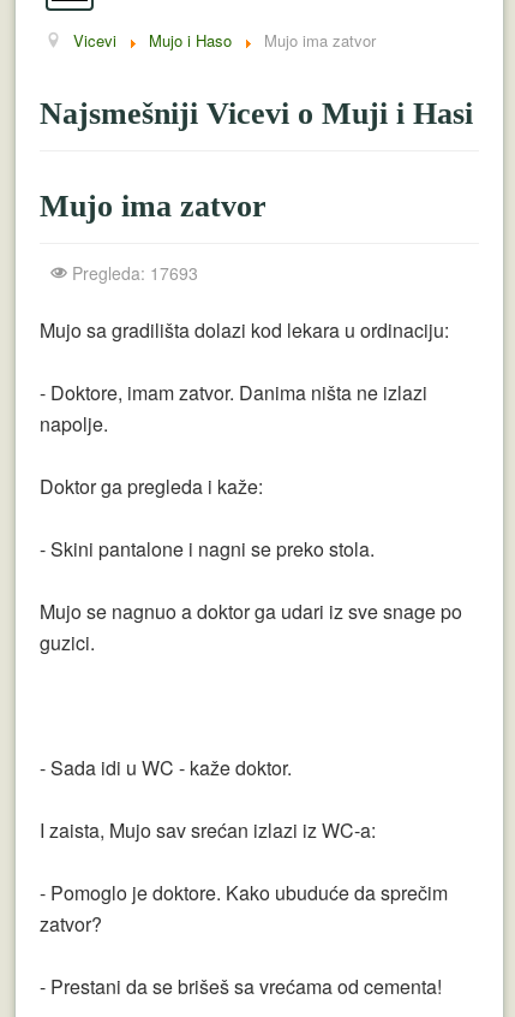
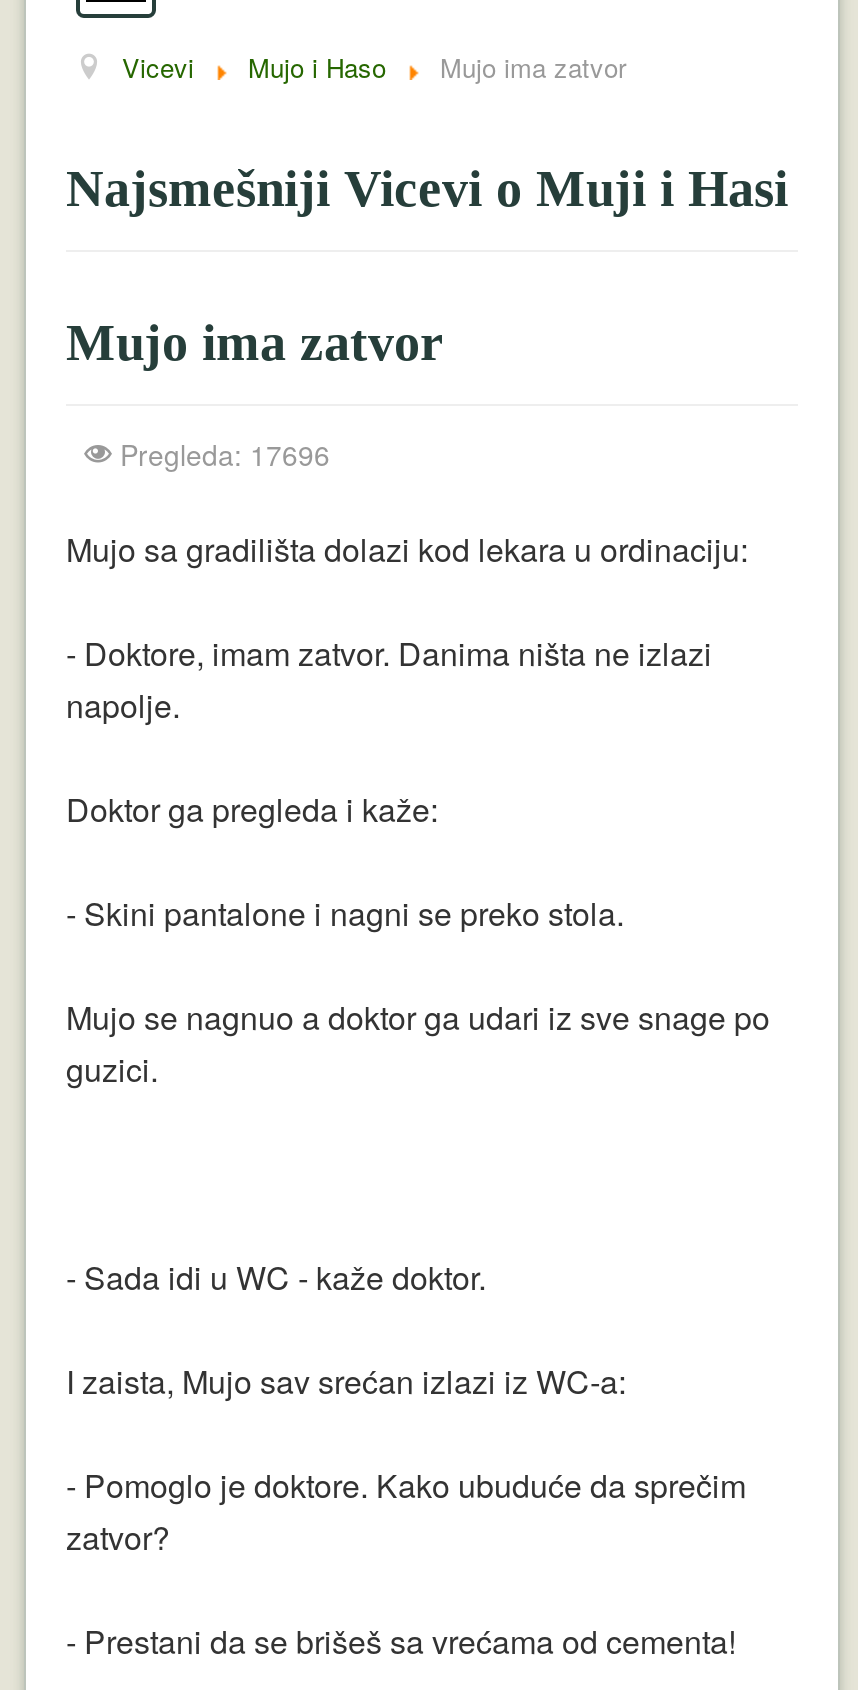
[72,261,198,285] Pregleda: 17693 -> [120,434,330,474] Pregleda: 17696

